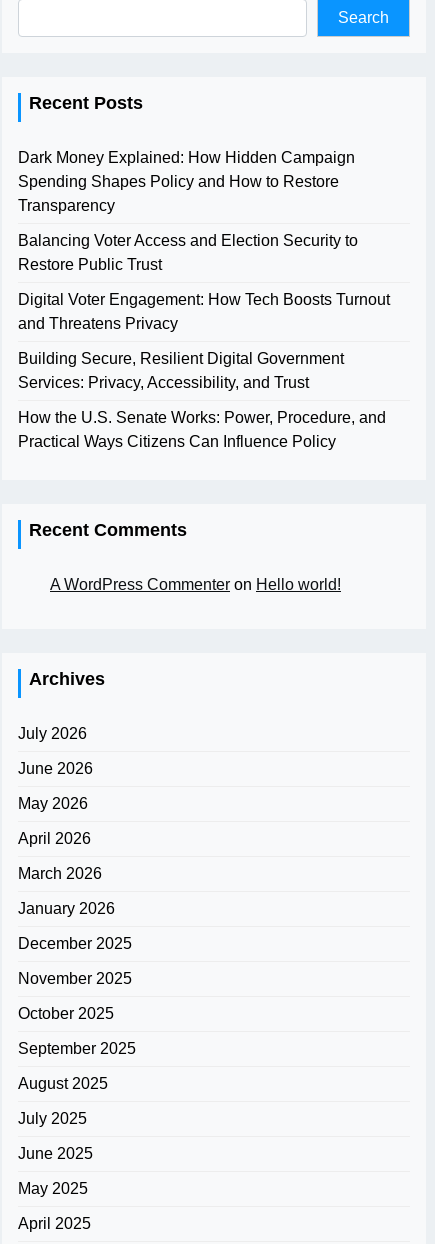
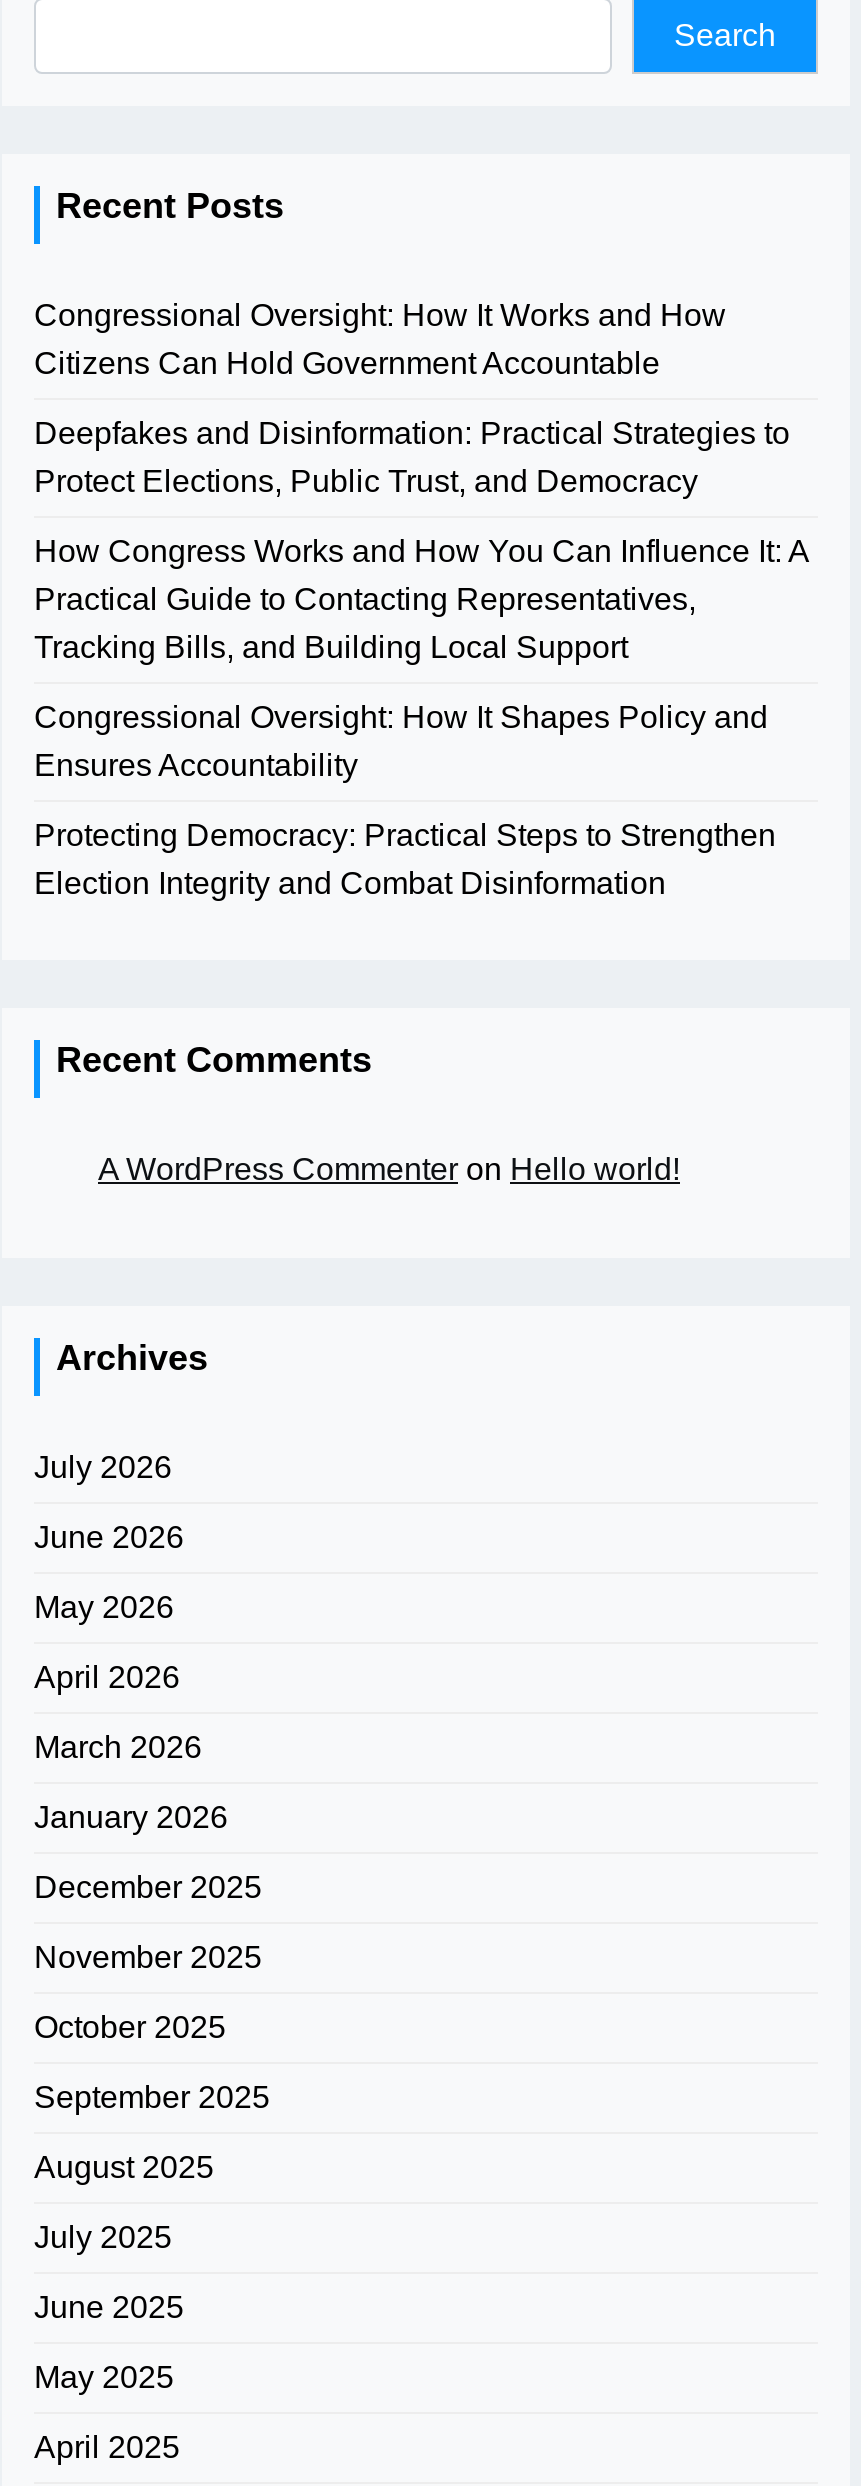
[18,149,355,214] Dark Money Explained: How Hidden Campaign | Spending Shapes Policy and How to Restore | Transparency -> [34,298,726,380] Congressional Oversight: How It Works and How | Citizens Can Hold Government Accountable
[18,232,358,273] Balancing Voter Access and Election Security to | Restore Public Trust -> [34,416,790,498] Deepfakes and Disinformation: Practical Strategies to | Protect Elections, Public Trust, and Democracy
[18,291,390,332] Digital Voter Engagement: How Tech Boosts Turnout | and Threatens Privacy -> [34,534,808,664] How Congress Works and How You Can Influence It: A | Practical Guide to Contacting Representatives, | Tracking Bills, and Building Local Support
[18,350,344,391] Building Secure, Resilient Digital Government | Services: Privacy, Accessibility, and Trust -> [34,700,768,782] Congressional Oversight: How It Shapes Policy and | Ensures Accountability
[18,409,386,450] How the U.S. Senate Works: Power, Procedure, and | Practical Ways Citizens Can Influence Policy -> [34,818,776,900] Protecting Democracy: Practical Steps to Strengthen | Election Integrity and Combat Disinformation

